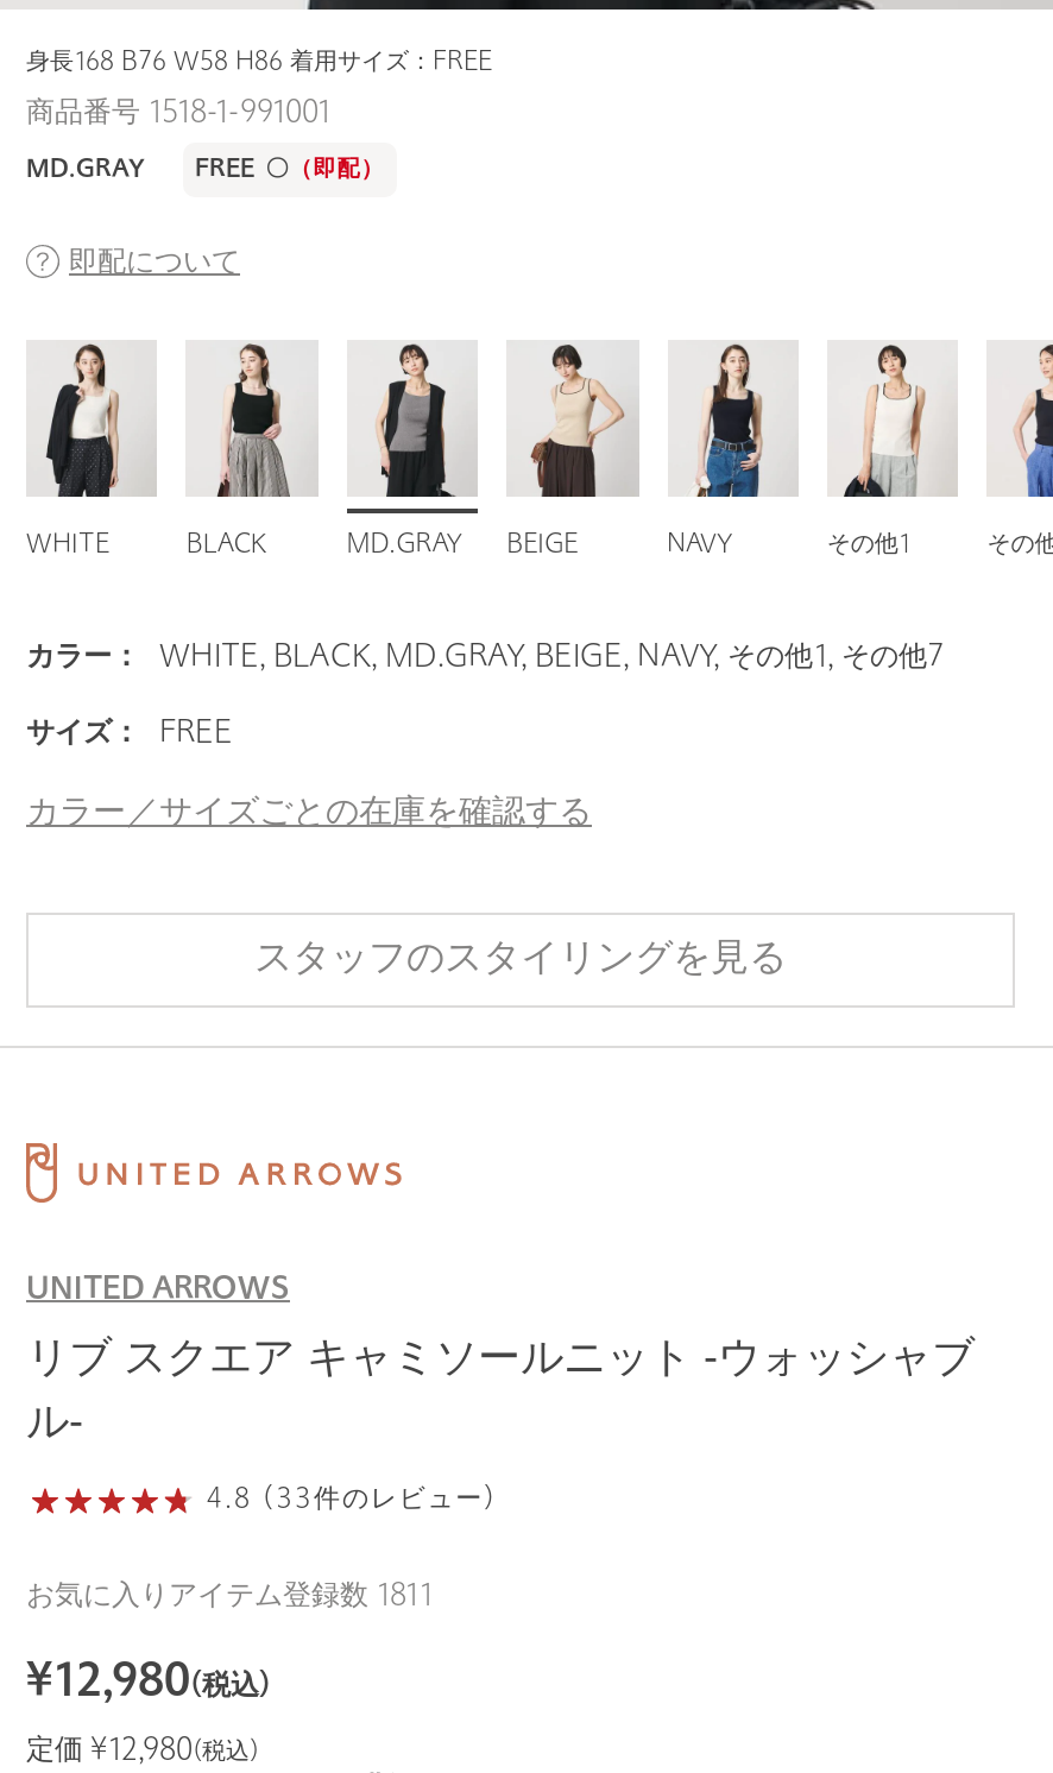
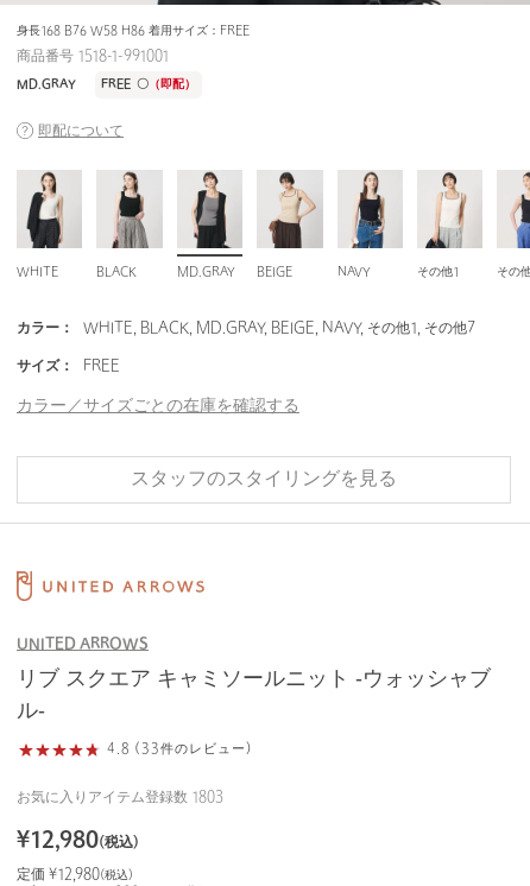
[26,1582,435,1611] お気に入りアイテム登録数1811 -> [17,791,223,805] お気に入りアイテム登録数1803

